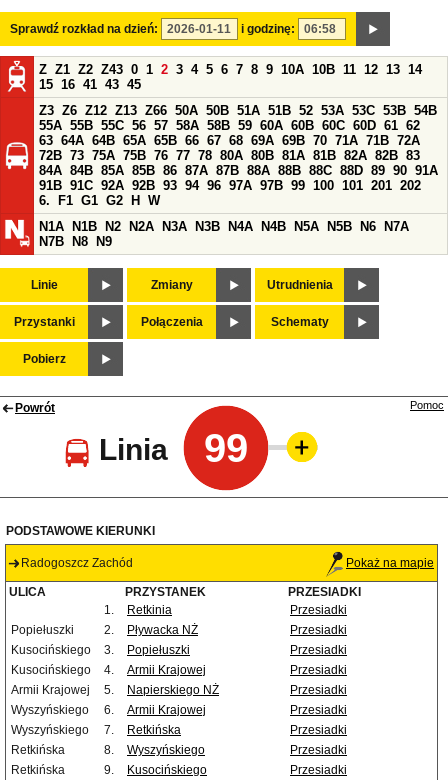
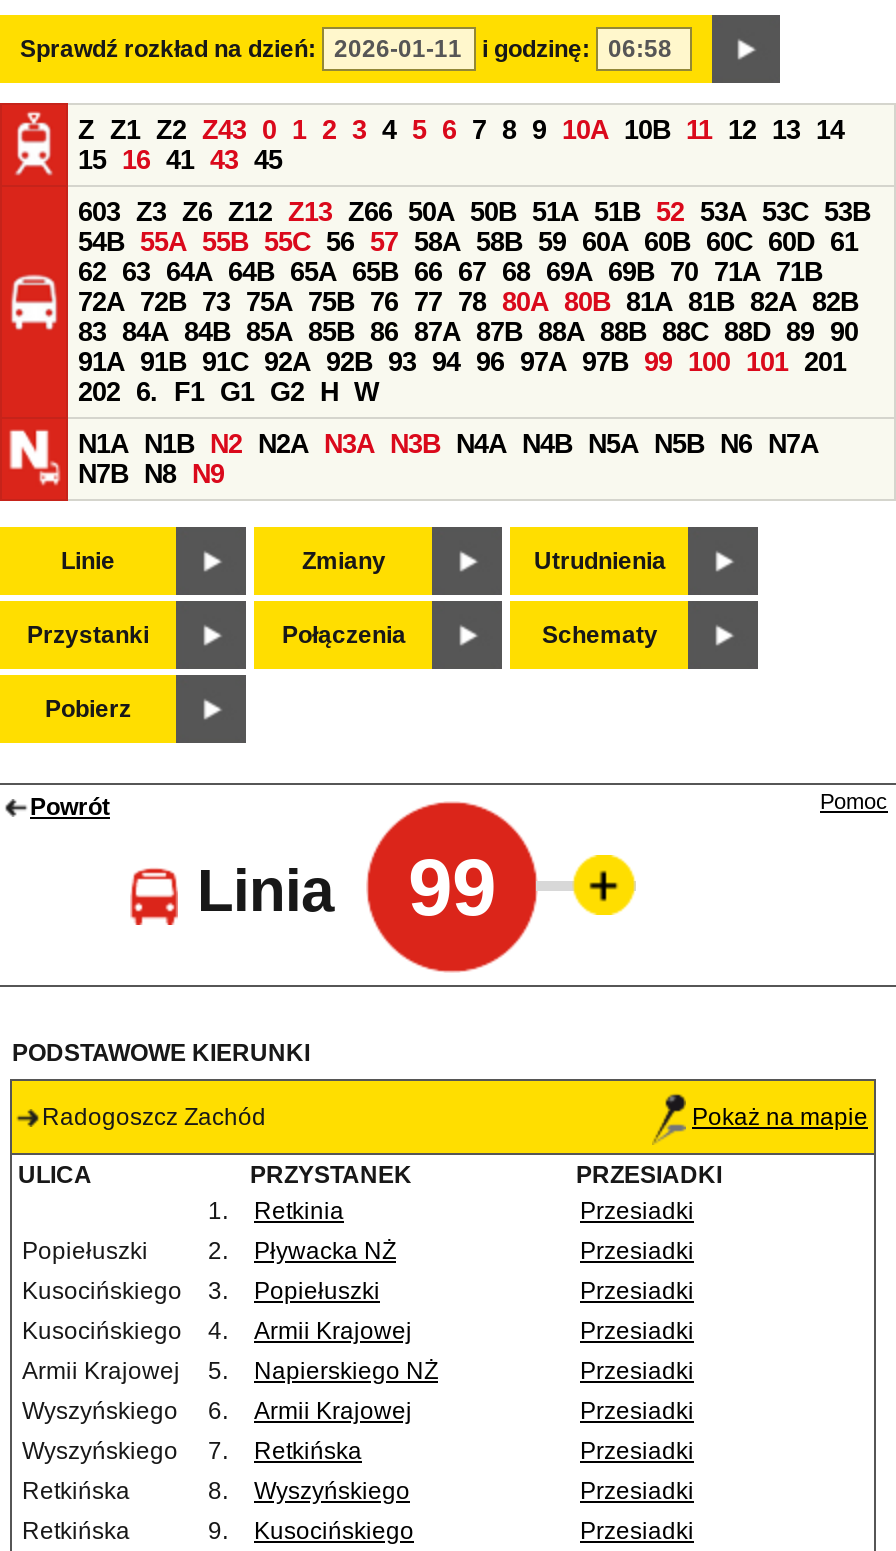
[39,103,438,208] Z3 Z6 Z12 Z13 Z66 50A 50B 51A 51B 52 53A 53C 53B 54B | 55A 55B 55C 56 57 58A 58B 59 60A 60B 60C 60D 61 62 | 63 64A 64B 65A 65B 66 67 68 69A 69B 70 71A 71B 72A | 72B 73 75A 75B 76 77 78 80A 80B 81A 81B 82A 82B 83 | 84A 84B 85A 85B 86 87A 87B 88A 88B 88C 88D 89 90 91A | 91B 91C 92A 92B 93 94 96 97A 97B 99 100 101 201 202 | 6. F1 G1 G2 H W -> [78,197,870,407] 603 Z3 Z6 Z12 Z13 Z66 50A 50B 51A 51B 52 53A 53C 53B | 54B 55A 55B 55C 56 57 58A 58B 59 60A 60B 60C 60D 61 | 62 63 64A 64B 65A 65B 66 67 68 69A 69B 70 71A 71B | 72A 72B 73 75A 75B 76 77 78 80A 80B 81A 81B 82A 82B | 83 84A 84B 85A 85B 86 87A 87B 88A 88B 88C 88D 89 90 | 91A 91B 91C 92A 92B 93 94 96 97A 97B 99 100 101 201 | 202 6. F1 G1 G2 H W

